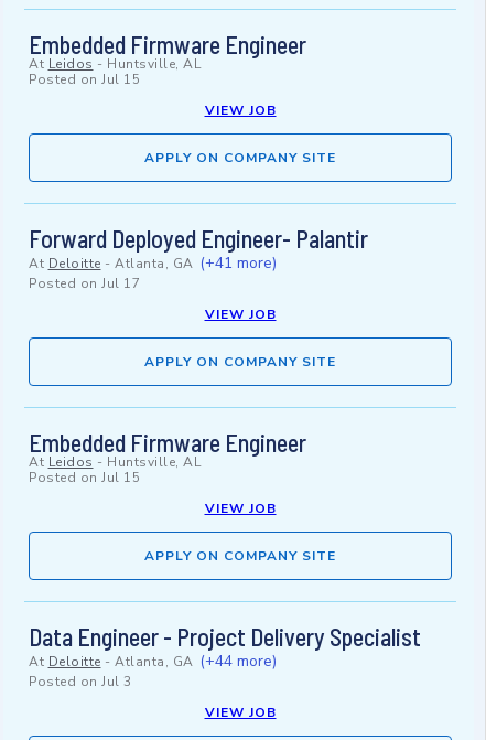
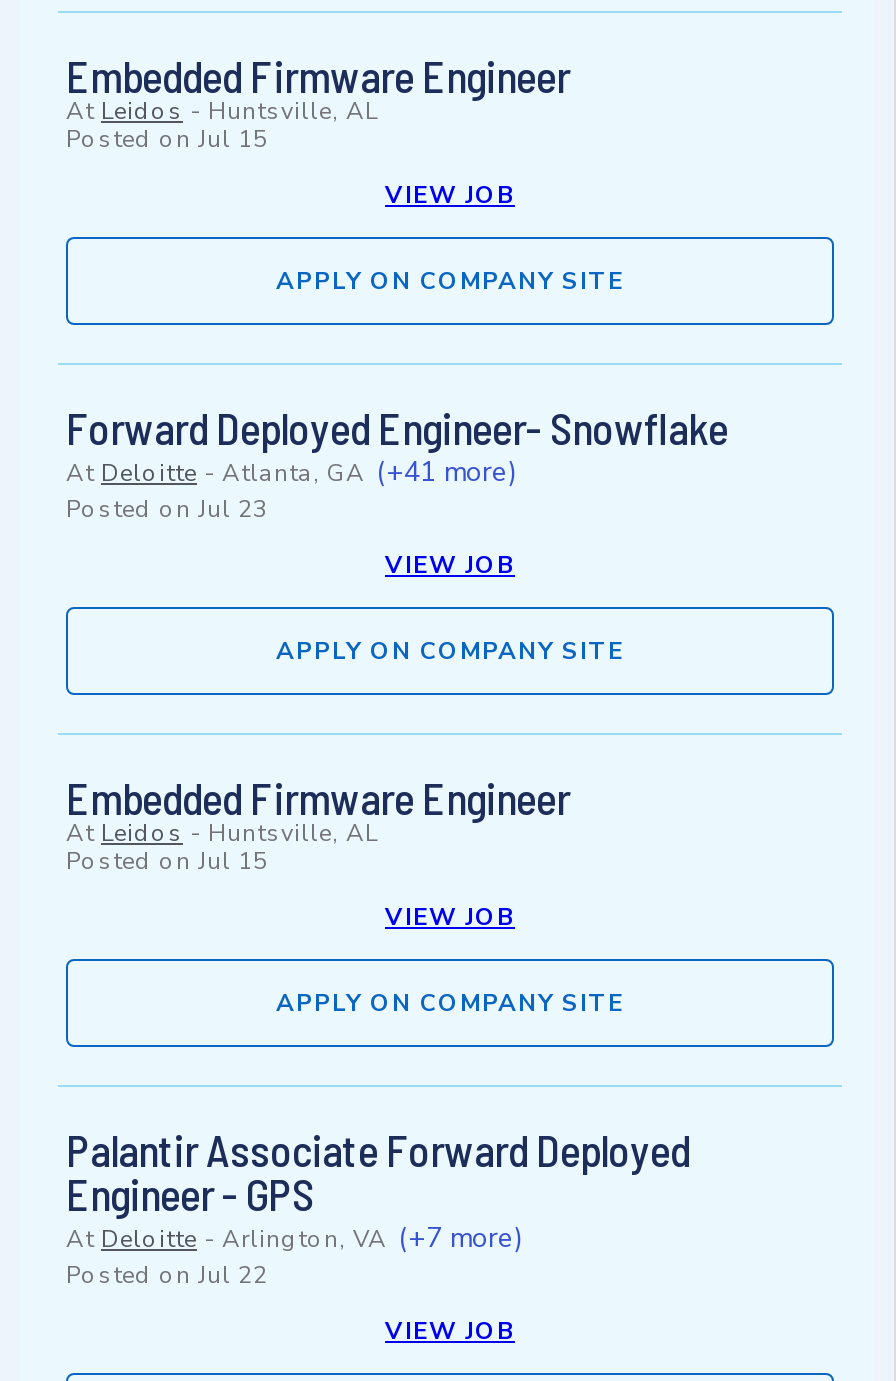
[29,224,368,253] Forward Deployed Engineer- Palantir -> [66,402,728,454] Forward Deployed Engineer- Snowflake
[29,275,140,293] Posted on Jul 17 -> [66,494,268,526] Posted on Jul 23
[29,622,421,691] Data Engineer - Project Delivery Specialist | At Deloitte - Atlanta, GA (+44 more) | Posted on Jul 3 -> [66,1124,690,1292] Palantir Associate Forward Deployed | Engineer - GPS | At Deloitte - Arlington, VA (+7 more) | Posted on Jul 22

